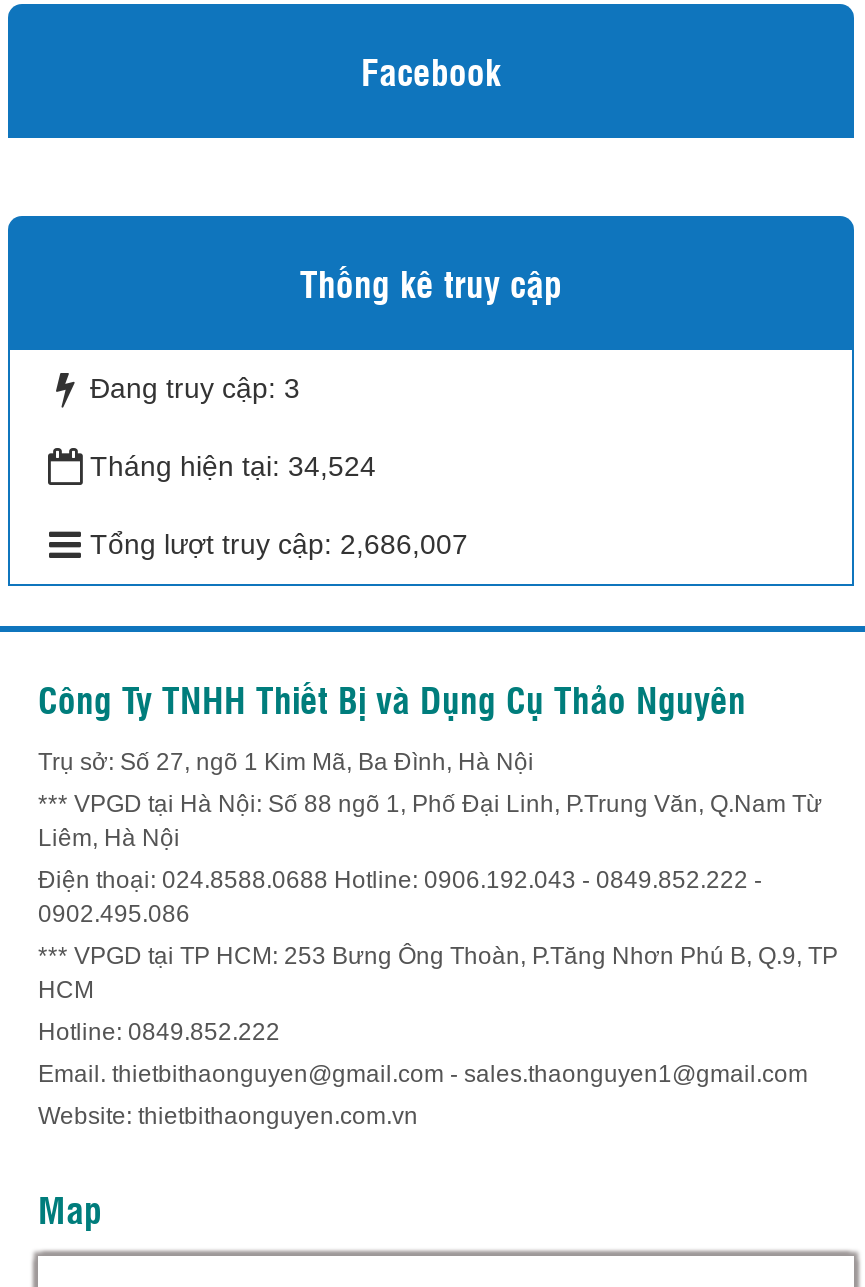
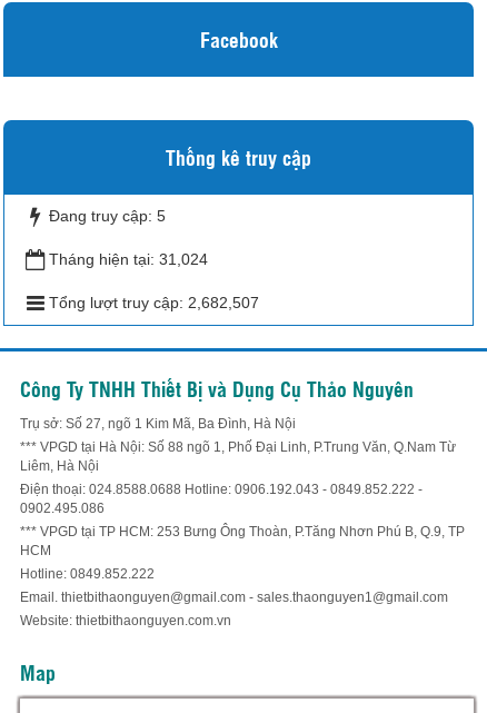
[90,372,300,404] Đang truy cập: 3 -> [49,207,166,224] Đang truy cập: 5
[90,450,376,482] Tháng hiện tại: 34,524 -> [49,250,208,268] Tháng hiện tại: 31,024
[90,528,468,560] Tổng lượt truy cập: 2,686,007 -> [49,293,259,311] Tổng lượt truy cập: 2,682,507

